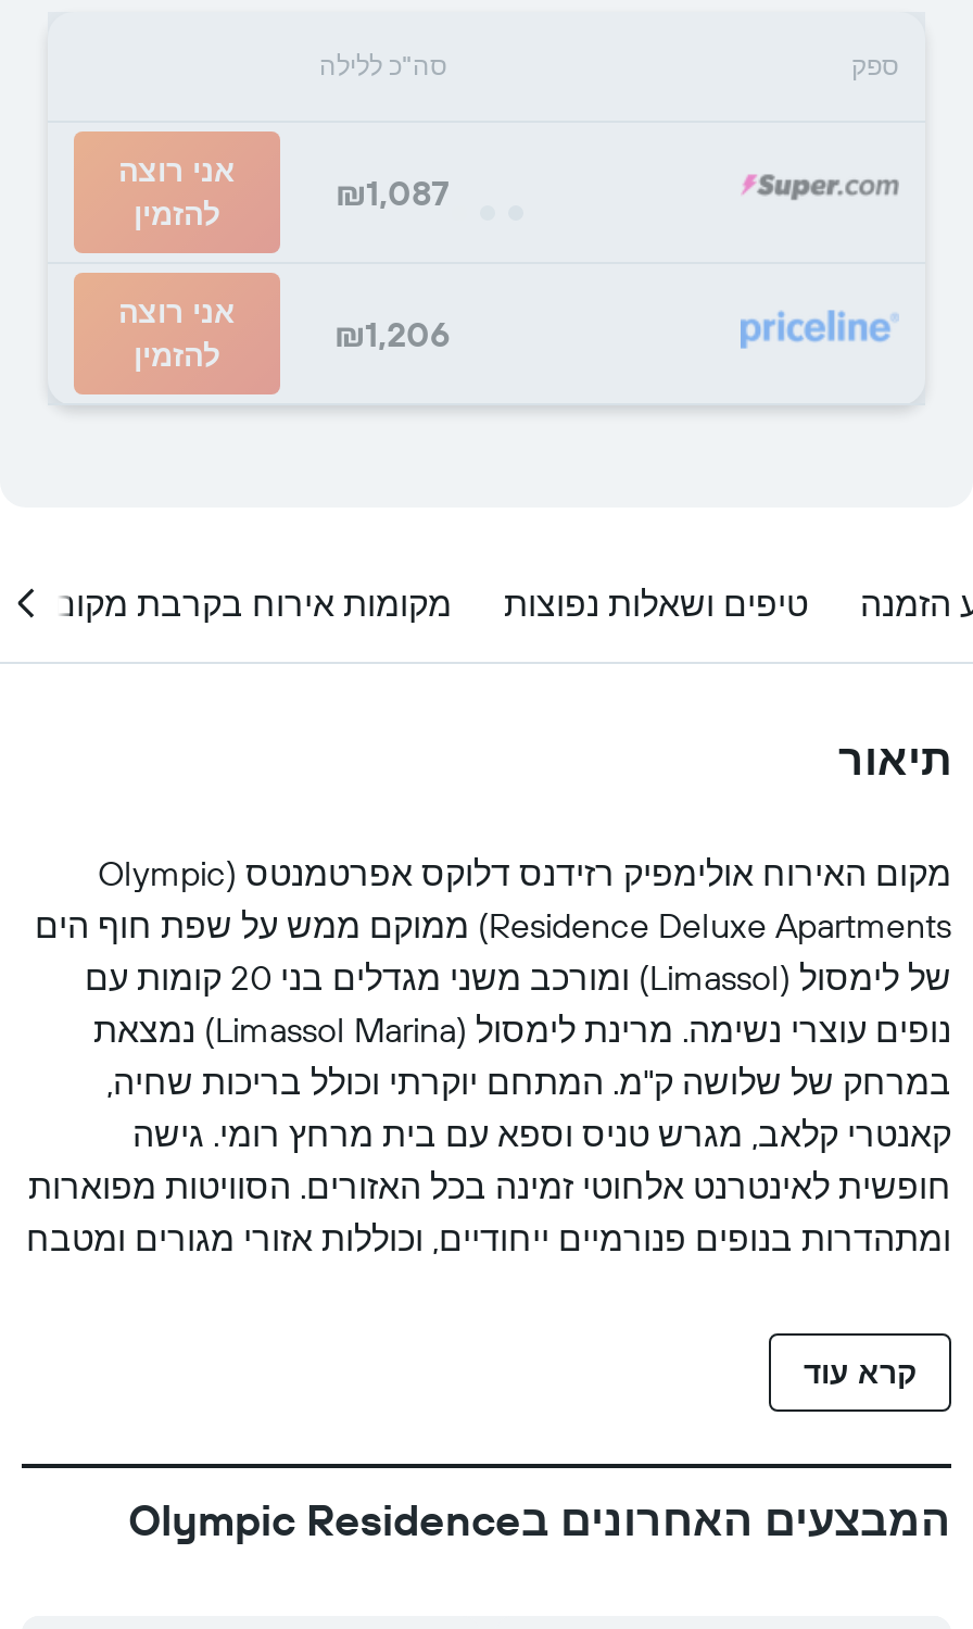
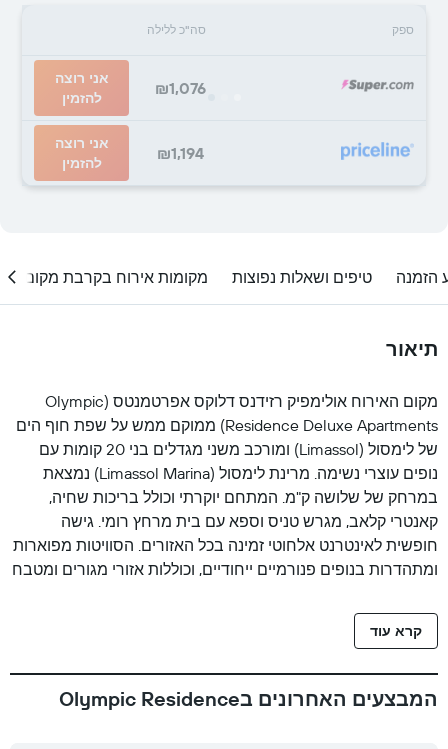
[336,171,448,214] ₪1,087 -> [155,78,206,98] ₪1,076
[334,312,450,355] ₪1,206 -> [157,143,204,163] ₪1,194

